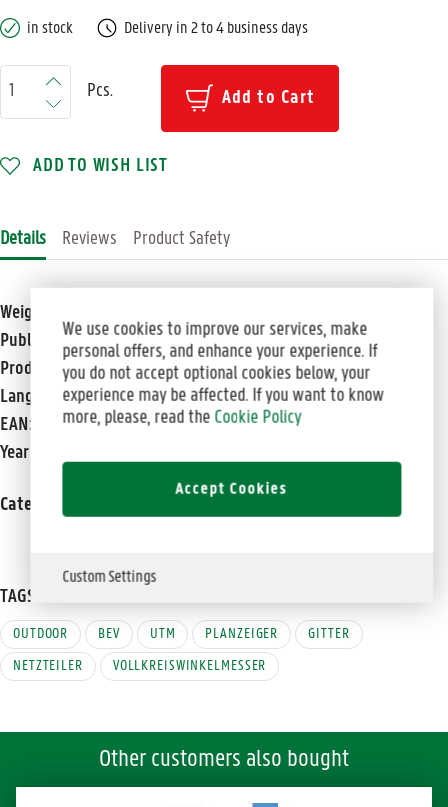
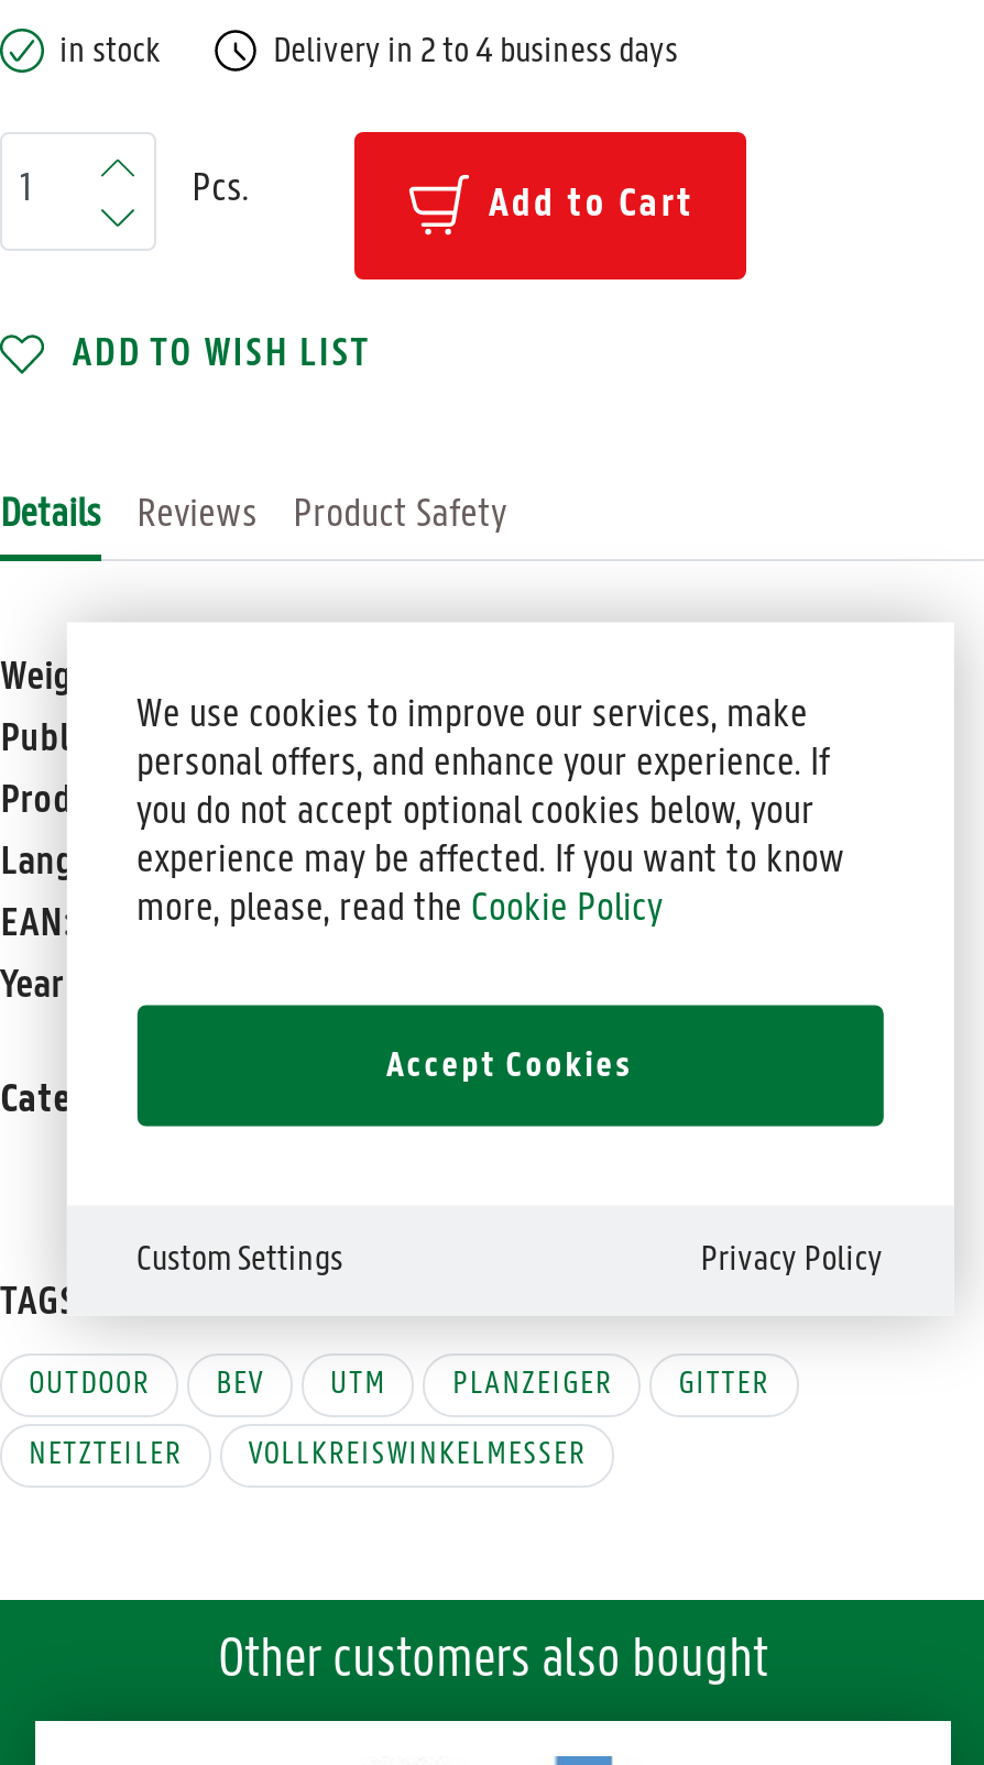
none -> [700,1239,883,1277] Privacy Policy

